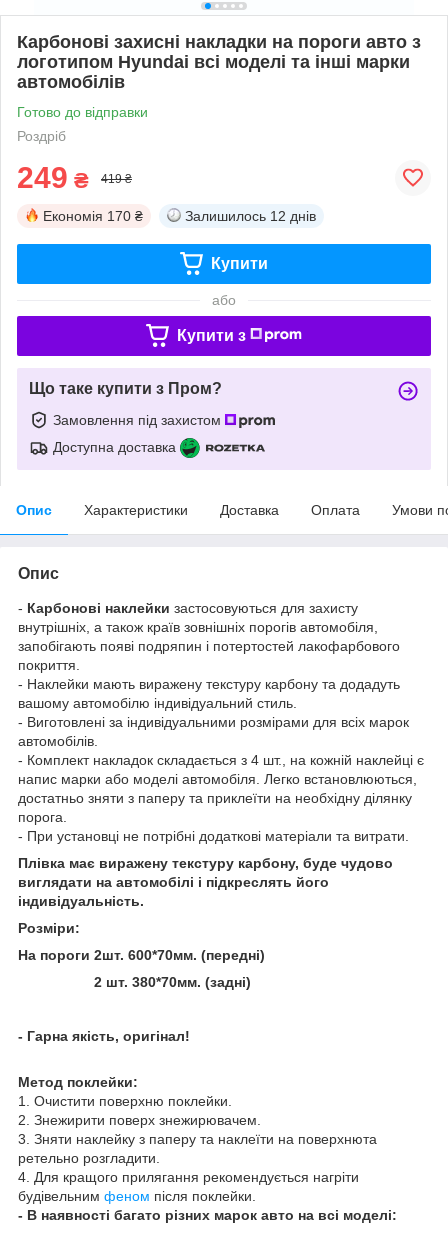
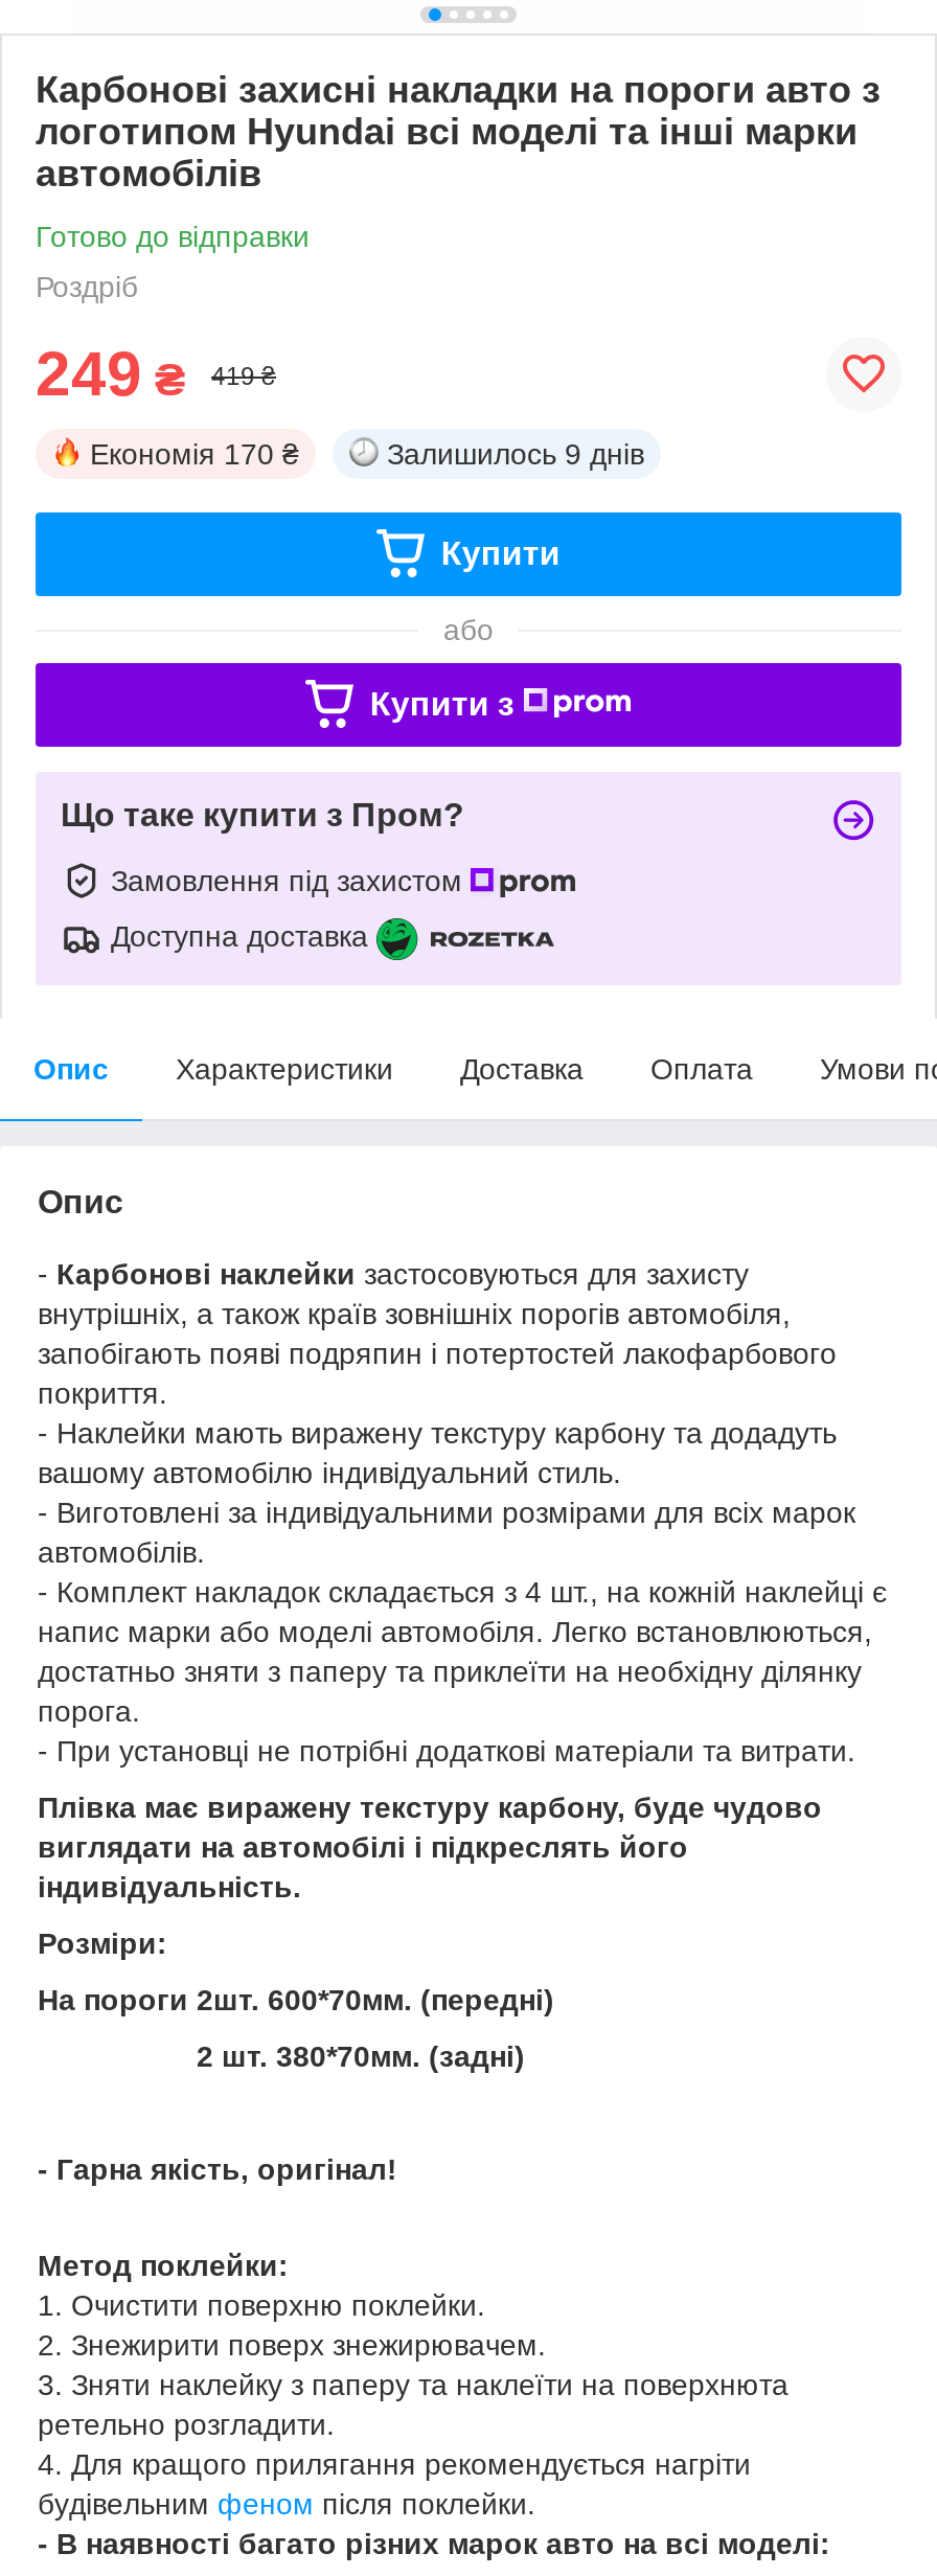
[185,208,316,224] Залишилось 12 днів -> [387,437,644,470] Залишилось 9 днів

